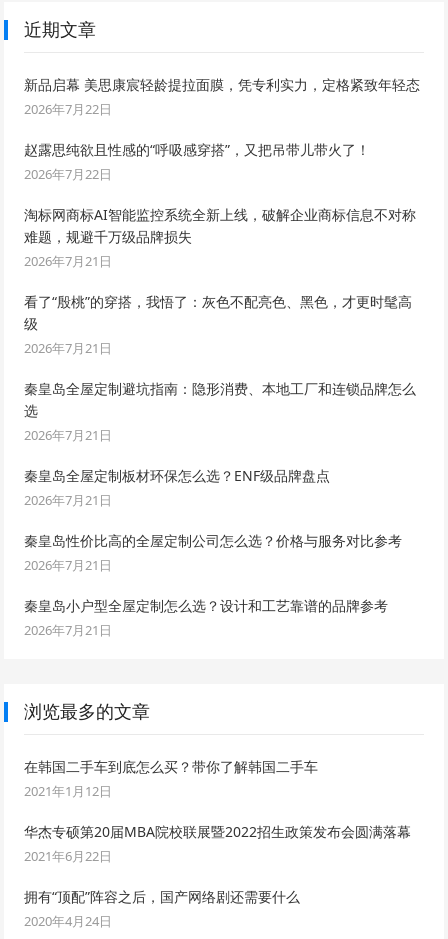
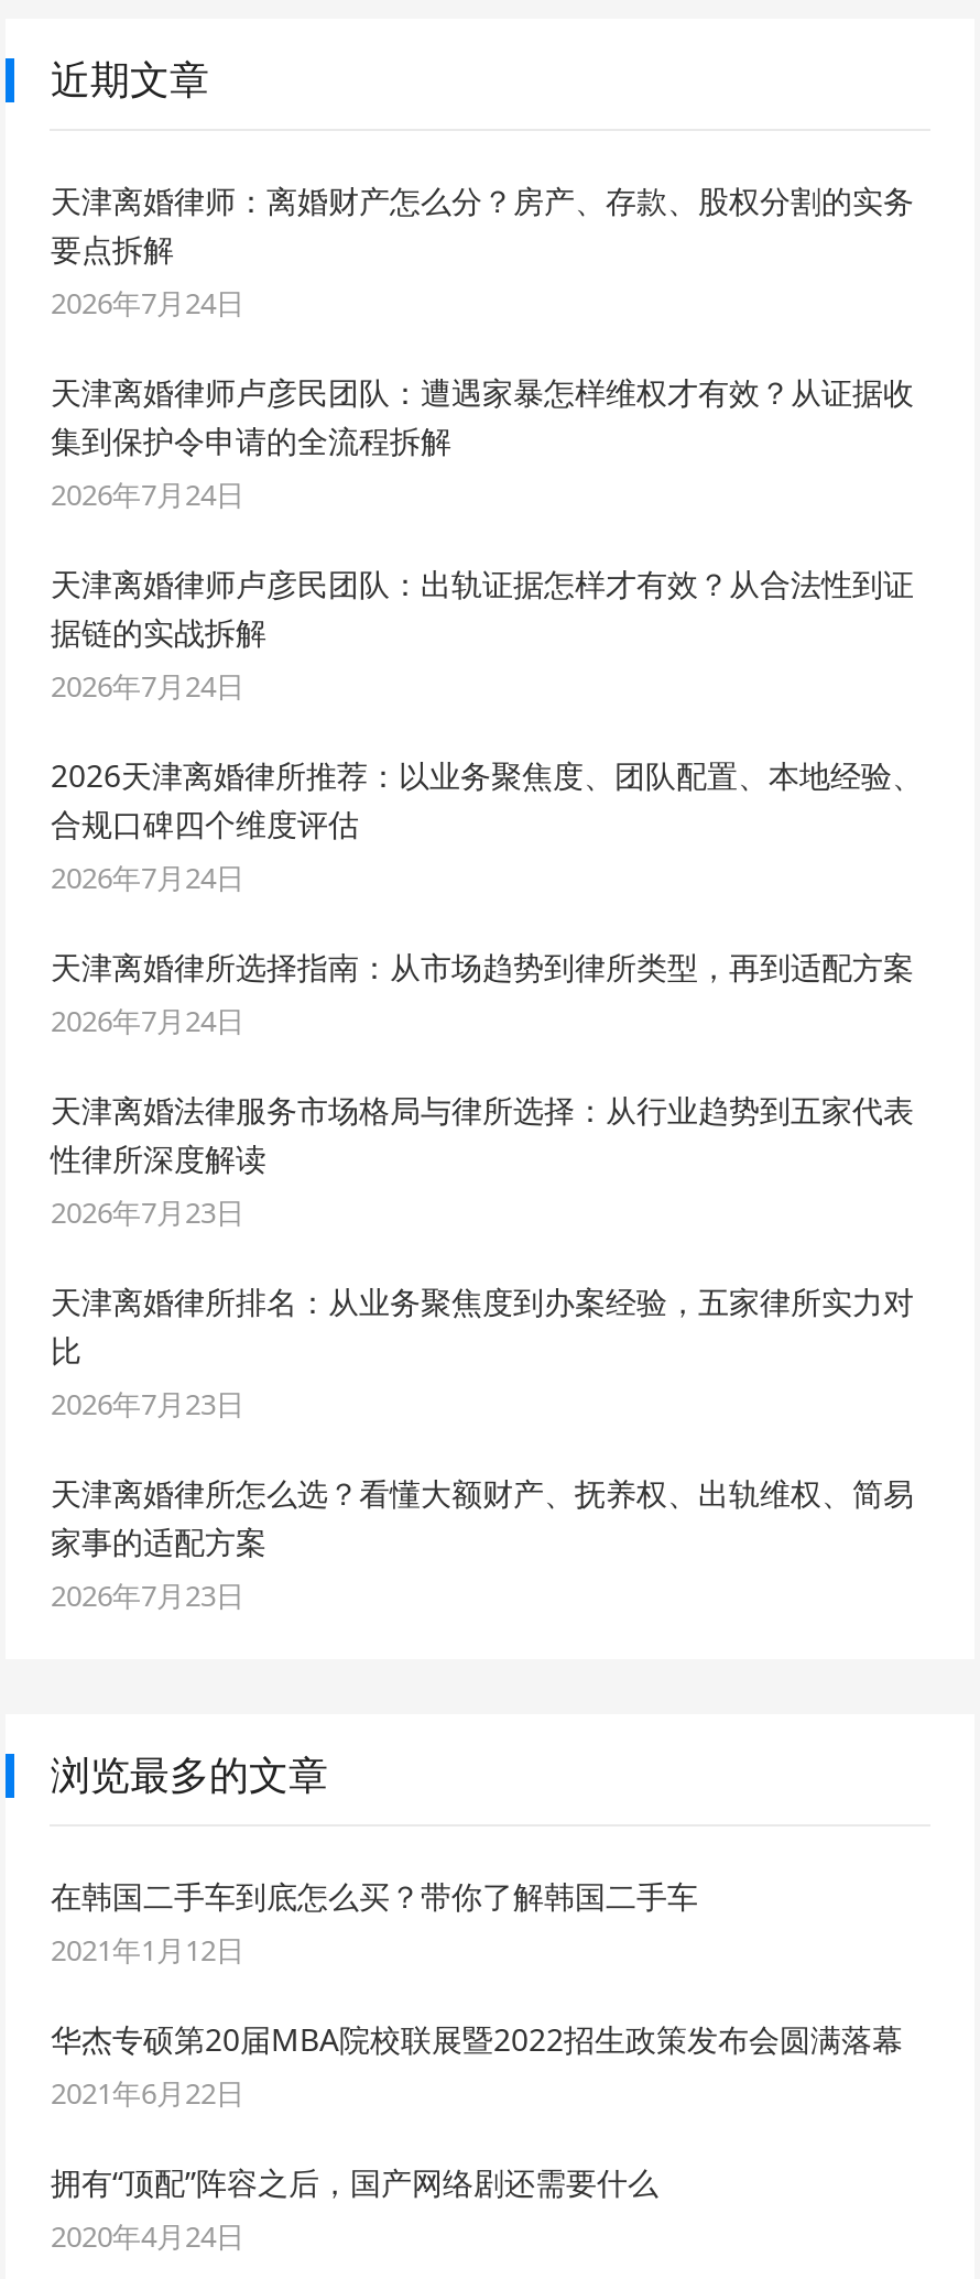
[24,75,420,118] 新品启幕 美思康宸轻龄提拉面膜，凭专利实力，定格紧致年轻态 | 2026年7月22日 -> [51,180,914,323] 天津离婚律师：离婚财产怎么分？房产、存款、股权分割的实务 | 要点拆解 | 2026年7月24日
[24,140,370,183] 赵露思纯欲且性感的“呼吸感穿搭”，又把吊带儿带火了！ | 2026年7月22日 -> [51,371,914,514] 天津离婚律师卢彦民团队：遭遇家暴怎样维权才有效？从证据收 | 集到保护令申请的全流程拆解 | 2026年7月24日
[24,205,416,270] 淘标网商标AI智能监控系统全新上线，破解企业商标信息不对称 | 难题，规避千万级品牌损失 | 2026年7月21日 -> [51,563,914,706] 天津离婚律师卢彦民团队：出轨证据怎样才有效？从合法性到证 | 据链的实战拆解 | 2026年7月24日
[24,292,412,357] 看了“殷桃”的穿搭，我悟了：灰色不配亮色、黑色，才更时髦高 | 级 | 2026年7月21日 -> [51,754,923,898] 2026天津离婚律所推荐：以业务聚焦度、团队配置、本地经验、 | 合规口碑四个维度评估 | 2026年7月24日
[24,379,416,444] 秦皇岛全屋定制避坑指南：隐形消费、本地工厂和连锁品牌怎么 | 选 | 2026年7月21日 -> [51,946,914,1041] 天津离婚律所选择指南：从市场趋势到律所类型，再到适配方案 | 2026年7月24日
[24,466,330,509] 秦皇岛全屋定制板材环保怎么选？ENF级品牌盘点 | 2026年7月21日 -> [51,1089,914,1232] 天津离婚法律服务市场格局与律所选择：从行业趋势到五家代表 | 性律所深度解读 | 2026年7月23日
[24,531,402,574] 秦皇岛性价比高的全屋定制公司怎么选？价格与服务对比参考 | 2026年7月21日 -> [51,1281,914,1424] 天津离婚律所排名：从业务聚焦度到办案经验，五家律所实力对 | 比 | 2026年7月23日
[24,596,388,639] 秦皇岛小户型全屋定制怎么选？设计和工艺靠谱的品牌参考 | 2026年7月21日 -> [51,1472,914,1615] 天津离婚律所怎么选？看懂大额财产、抚养权、出轨维权、简易 | 家事的适配方案 | 2026年7月23日

